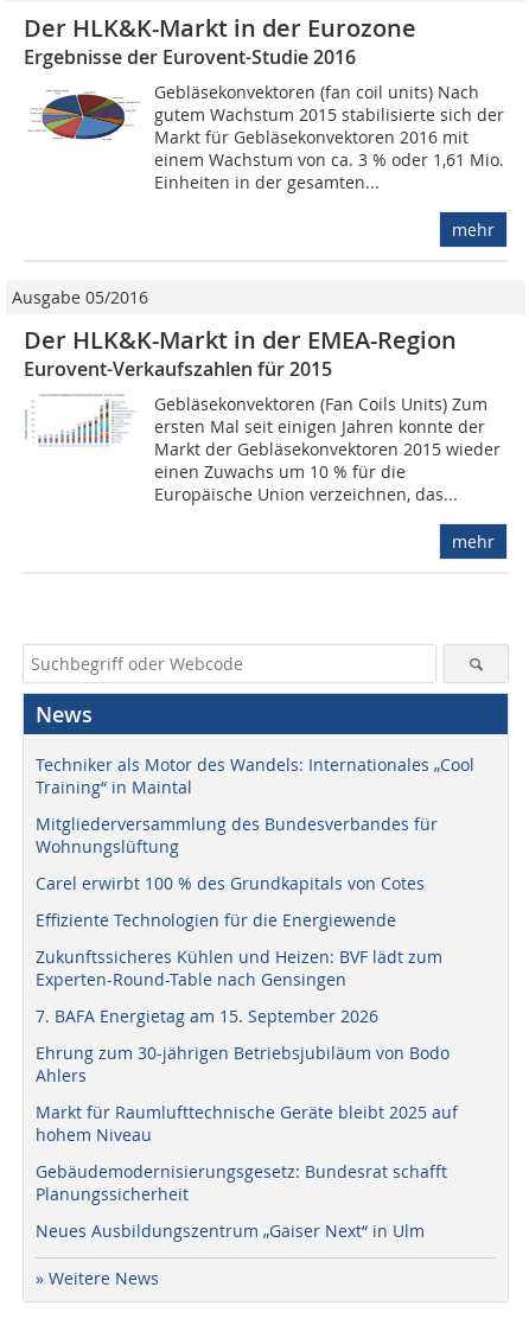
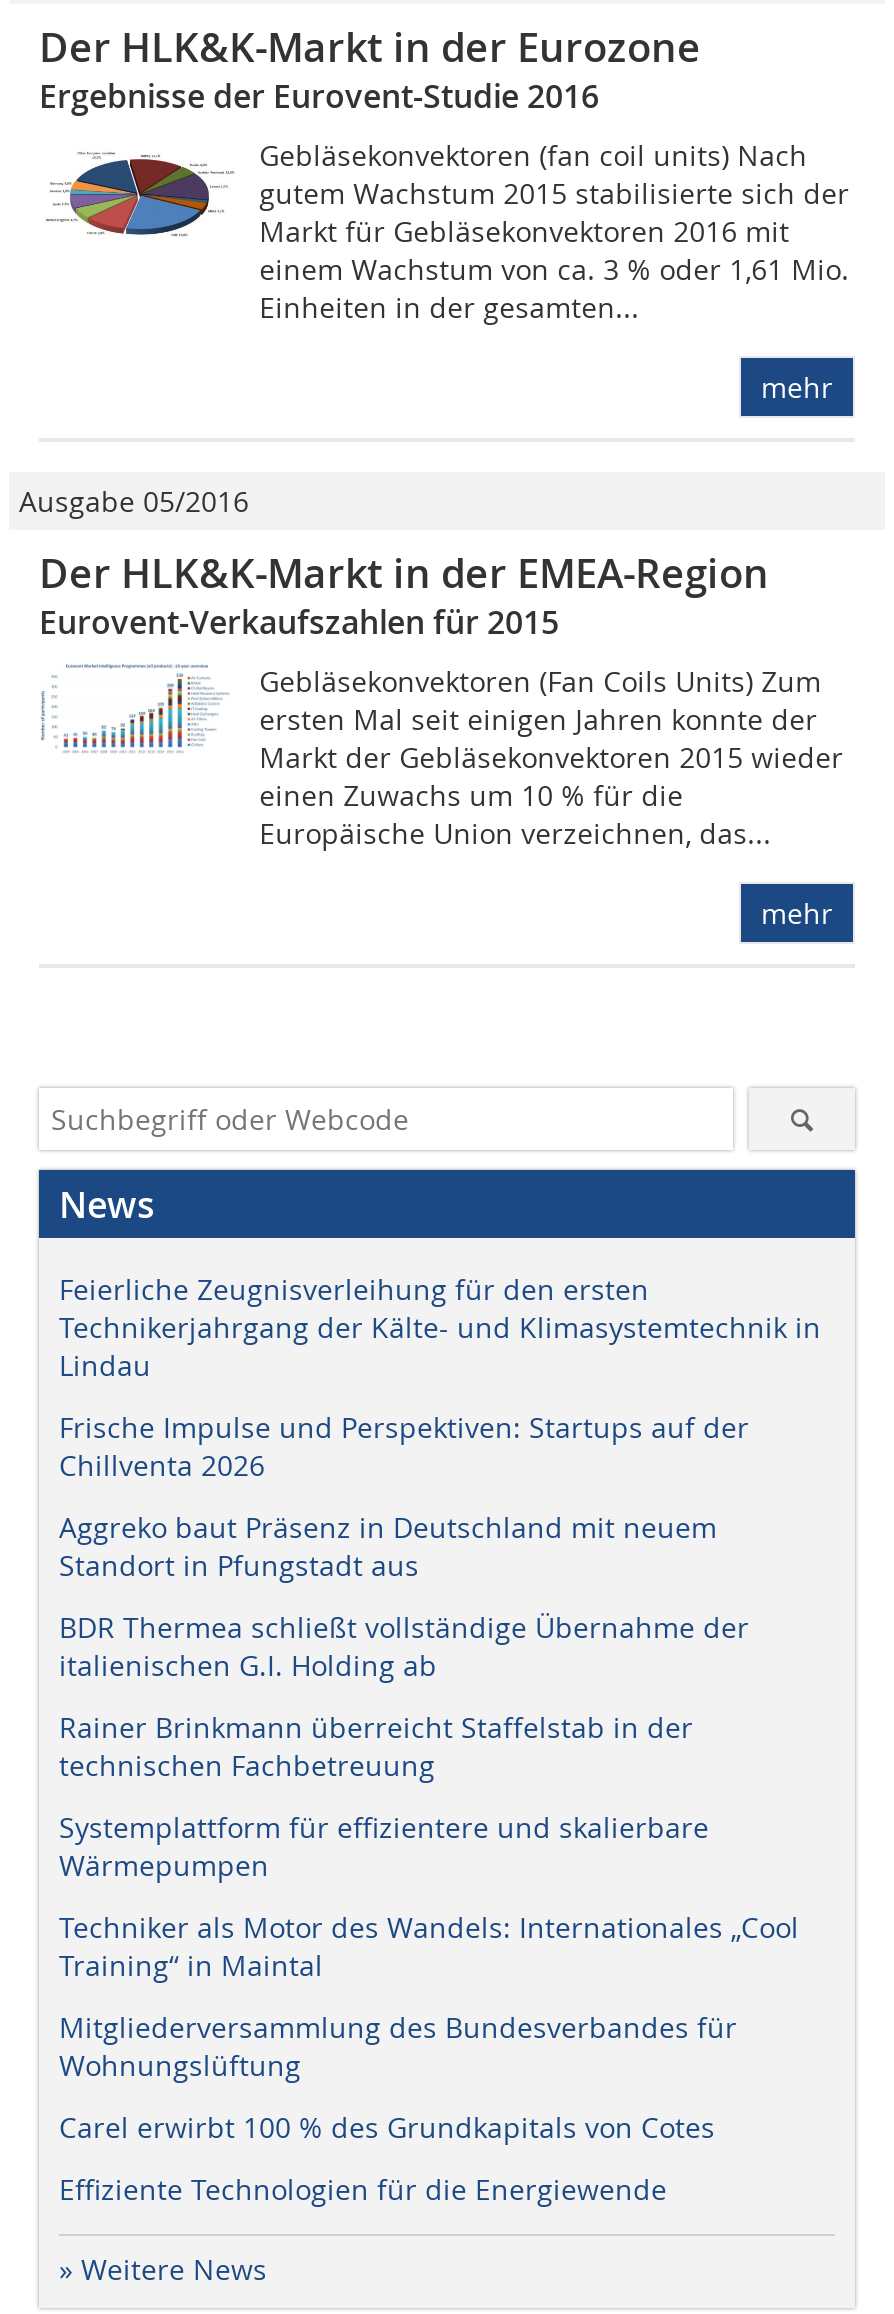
none -> [59,1270,821,1884] Feierliche Zeugnisverleihung für den ersten | Technikerjahrgang der Kälte- und Klimasystemtechnik in | Lindau | Frische Impulse und Perspektiven: Startups auf der | Chillventa 2026 | Aggreko baut Präsenz in Deutschland mit neuem | Standort in Pfungstadt aus | BDR Thermea schließt vollständige Übernahme der | italienischen G.I. Holding ab | Rainer Brinkmann überreicht Staffelstab in der | technischen Fachbetreuung | Systemplattform für effizientere und skalierbare | Wärmepumpen
moved [36,753,474,931] -> [59,1908,799,2208]: Techniker als Motor des Wandels: Internationales „Cool | Training“ in Maintal | Mitgliederversammlung des Bundesverbandes für | Wohnungslüftung | Carel erwirbt 100 % des Grundkapitals von Cotes | Effiziente Technologien für die Energiewende
[36,945,458,1242] Zukunftssicheres Kühlen und Heizen: BVF lädt zum | Experten-Round-Table nach Gensingen | 7. BAFA Energietag am 15. September 2026 | Ehrung zum 30-jährigen Betriebsjubiläum von Bodo | Ahlers | Markt für Raumlufttechnische Geräte bleibt 2025 auf | hohem Niveau | Gebäudemodernisierungsgesetz: Bundesrat schafft | Planungssicherheit | Neues Ausbildungszentrum „Gaiser Next“ in Ulm -> none

